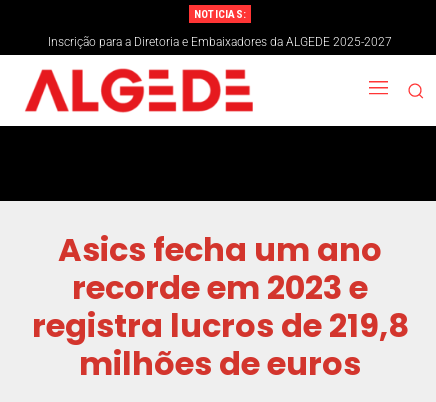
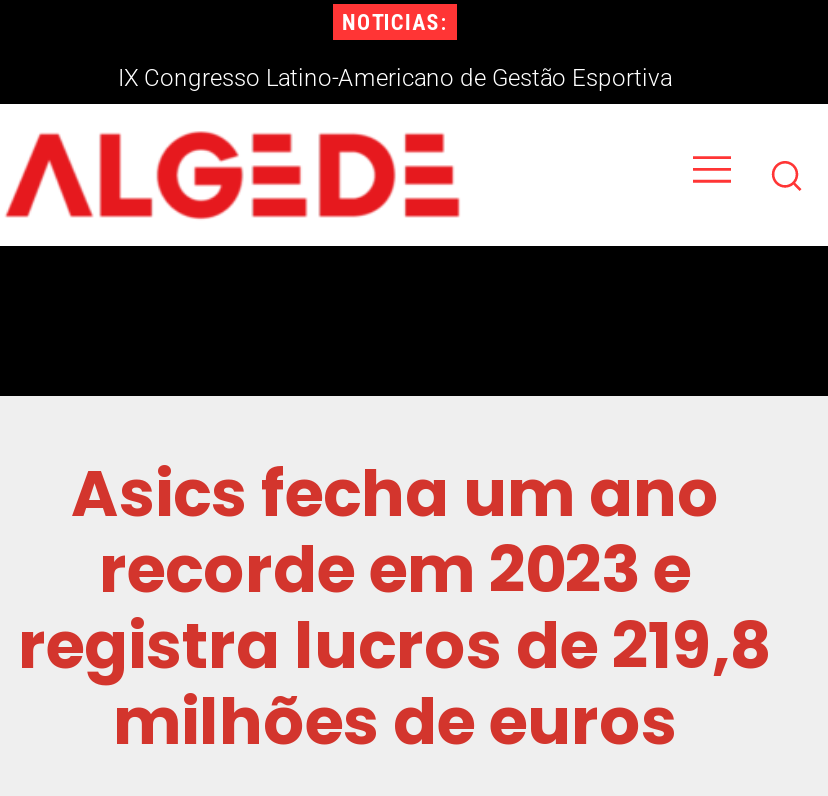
[48,35,392,49] Inscrição para a Diretoria e Embaixadores da ALGEDE 2025-2027 -> [118,64,672,92] IX Congresso Latino-Americano de Gestão Esportiva

